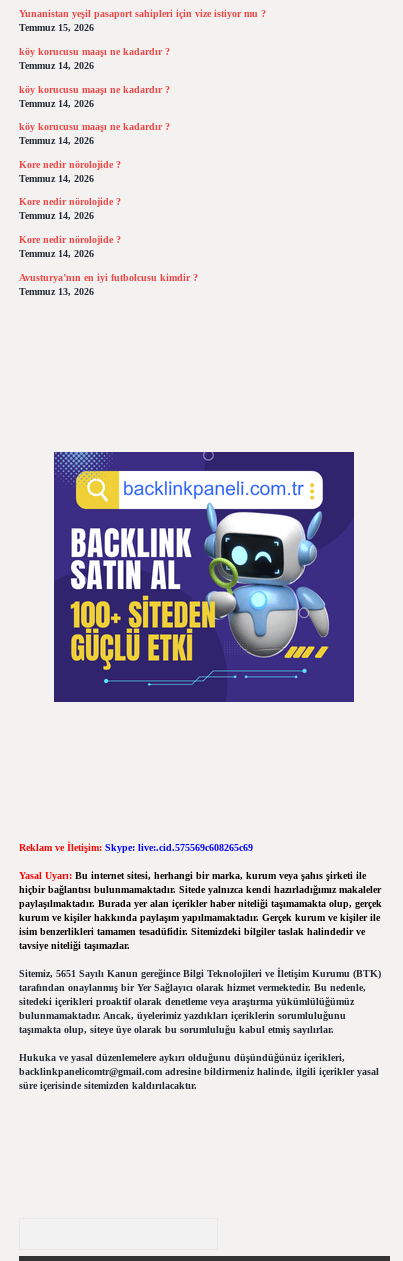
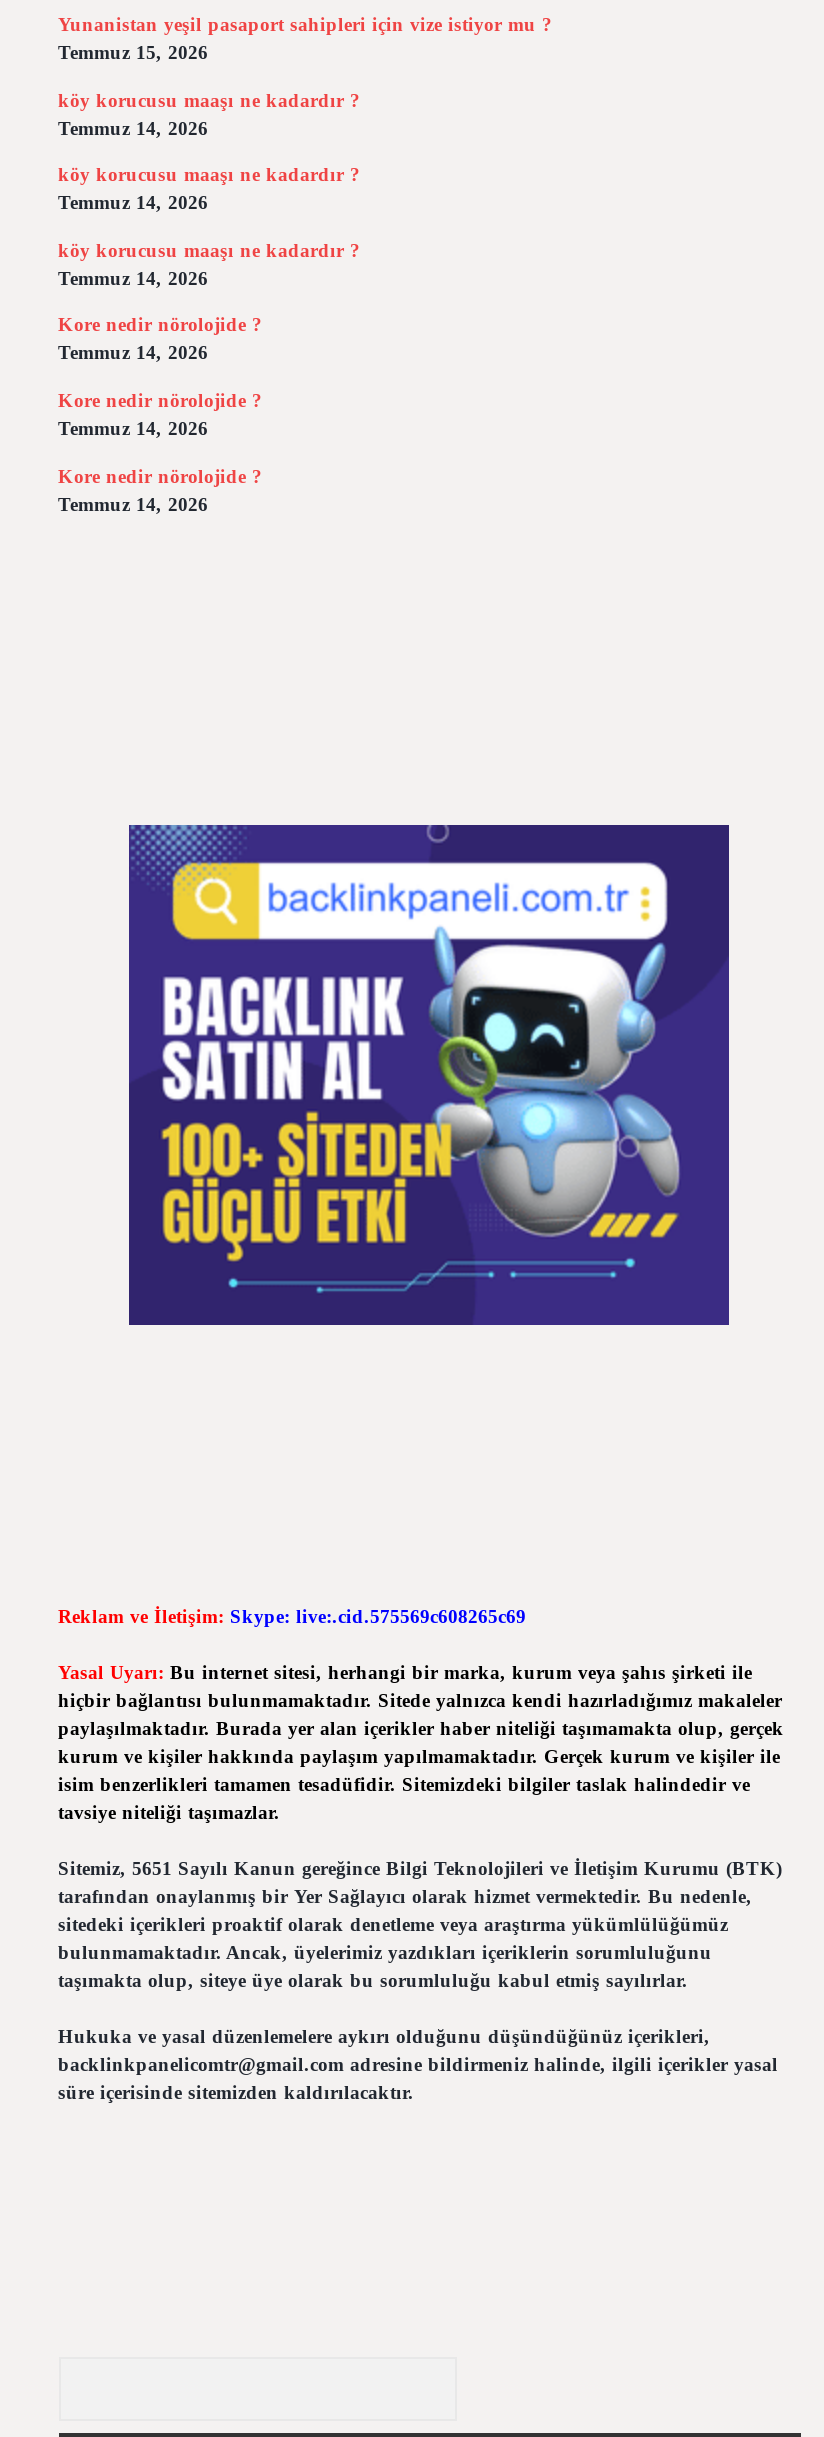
[18,272,197,297] Avusturya’nın en iyi futbolcusu kimdir ? | Temmuz 13, 2026 -> none

